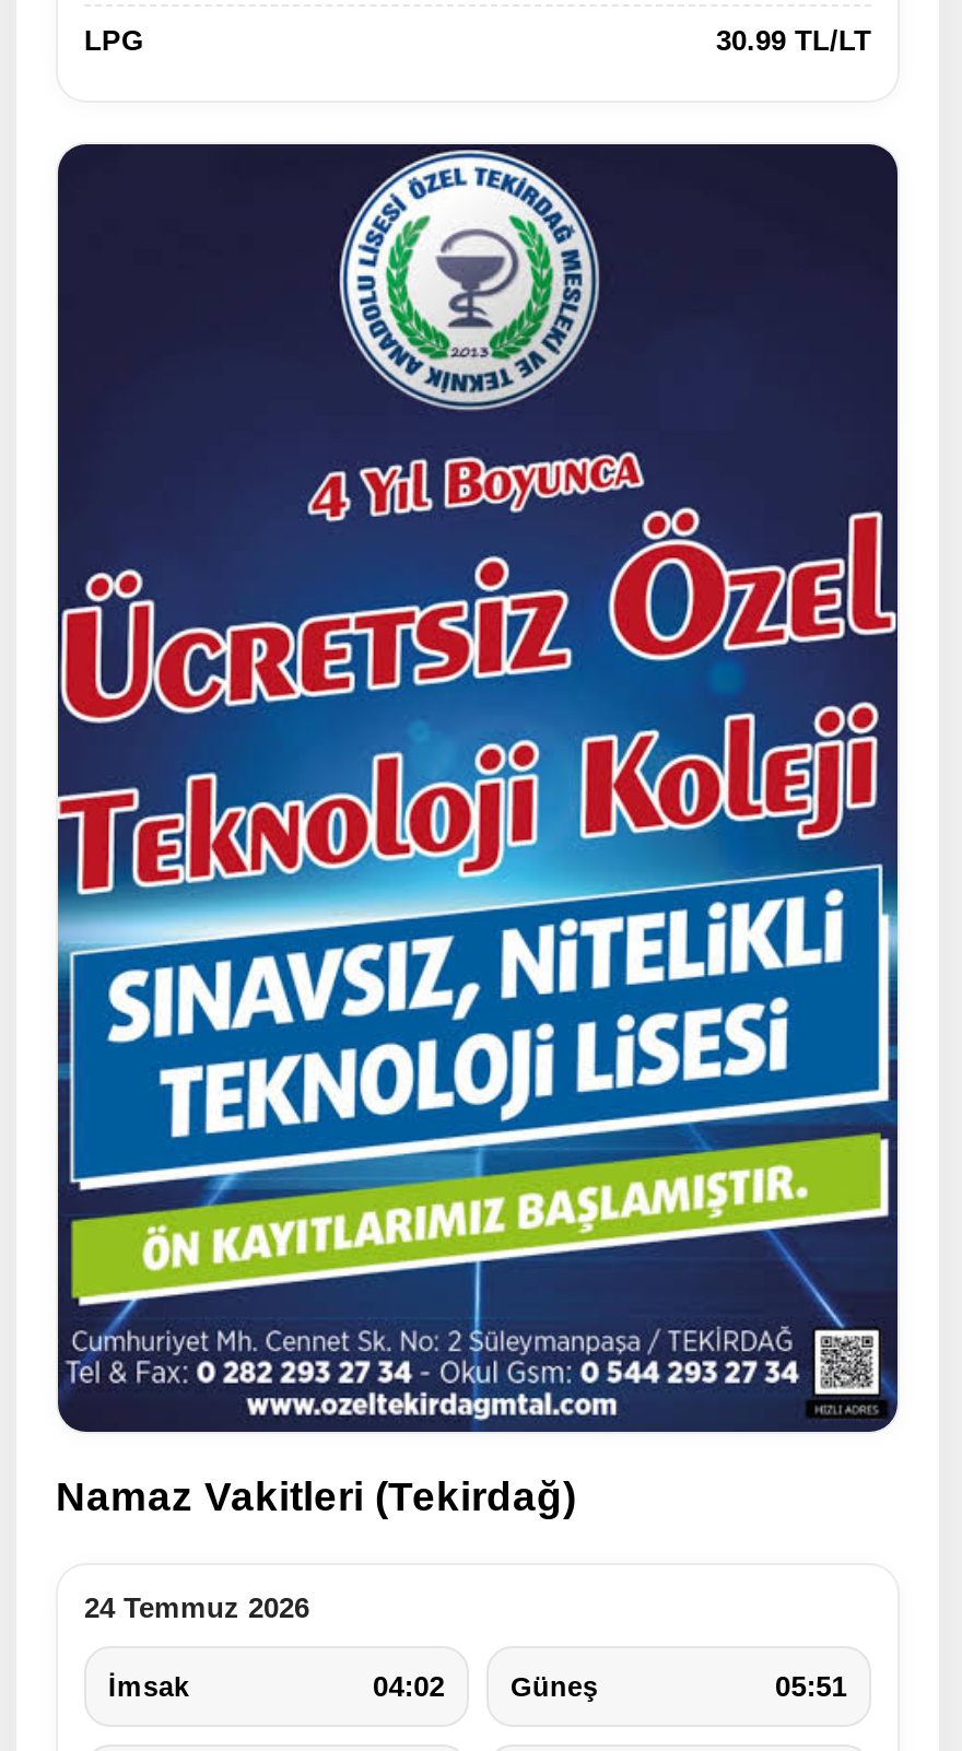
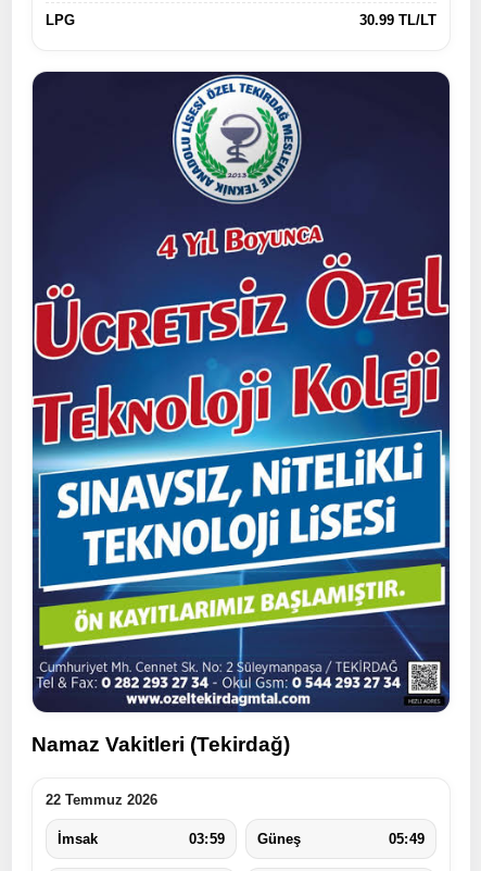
[84,1592,309,1624] 24 Temmuz 2026 -> [46,792,157,808] 22 Temmuz 2026
[373,1670,445,1703] 04:02 -> [189,831,225,847] 03:59
[775,1670,847,1703] 05:51 -> [389,831,425,847] 05:49

